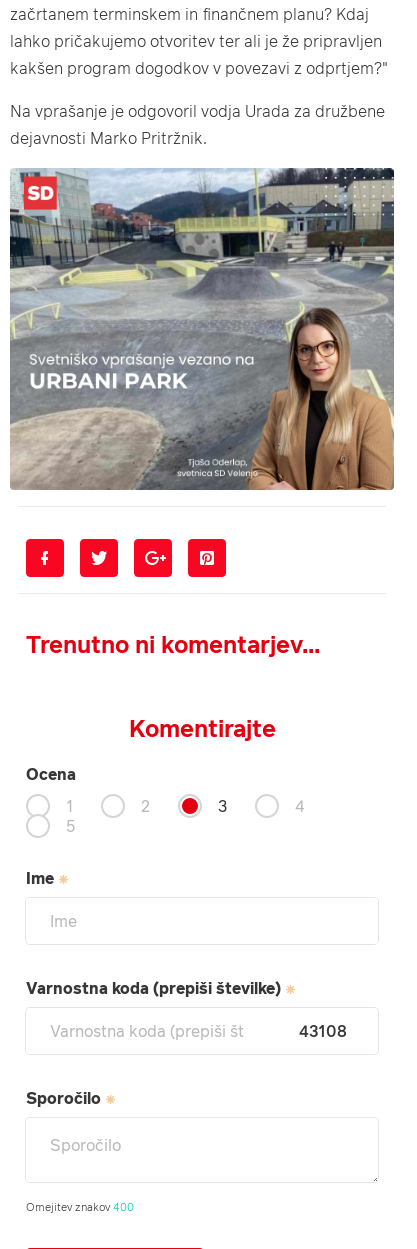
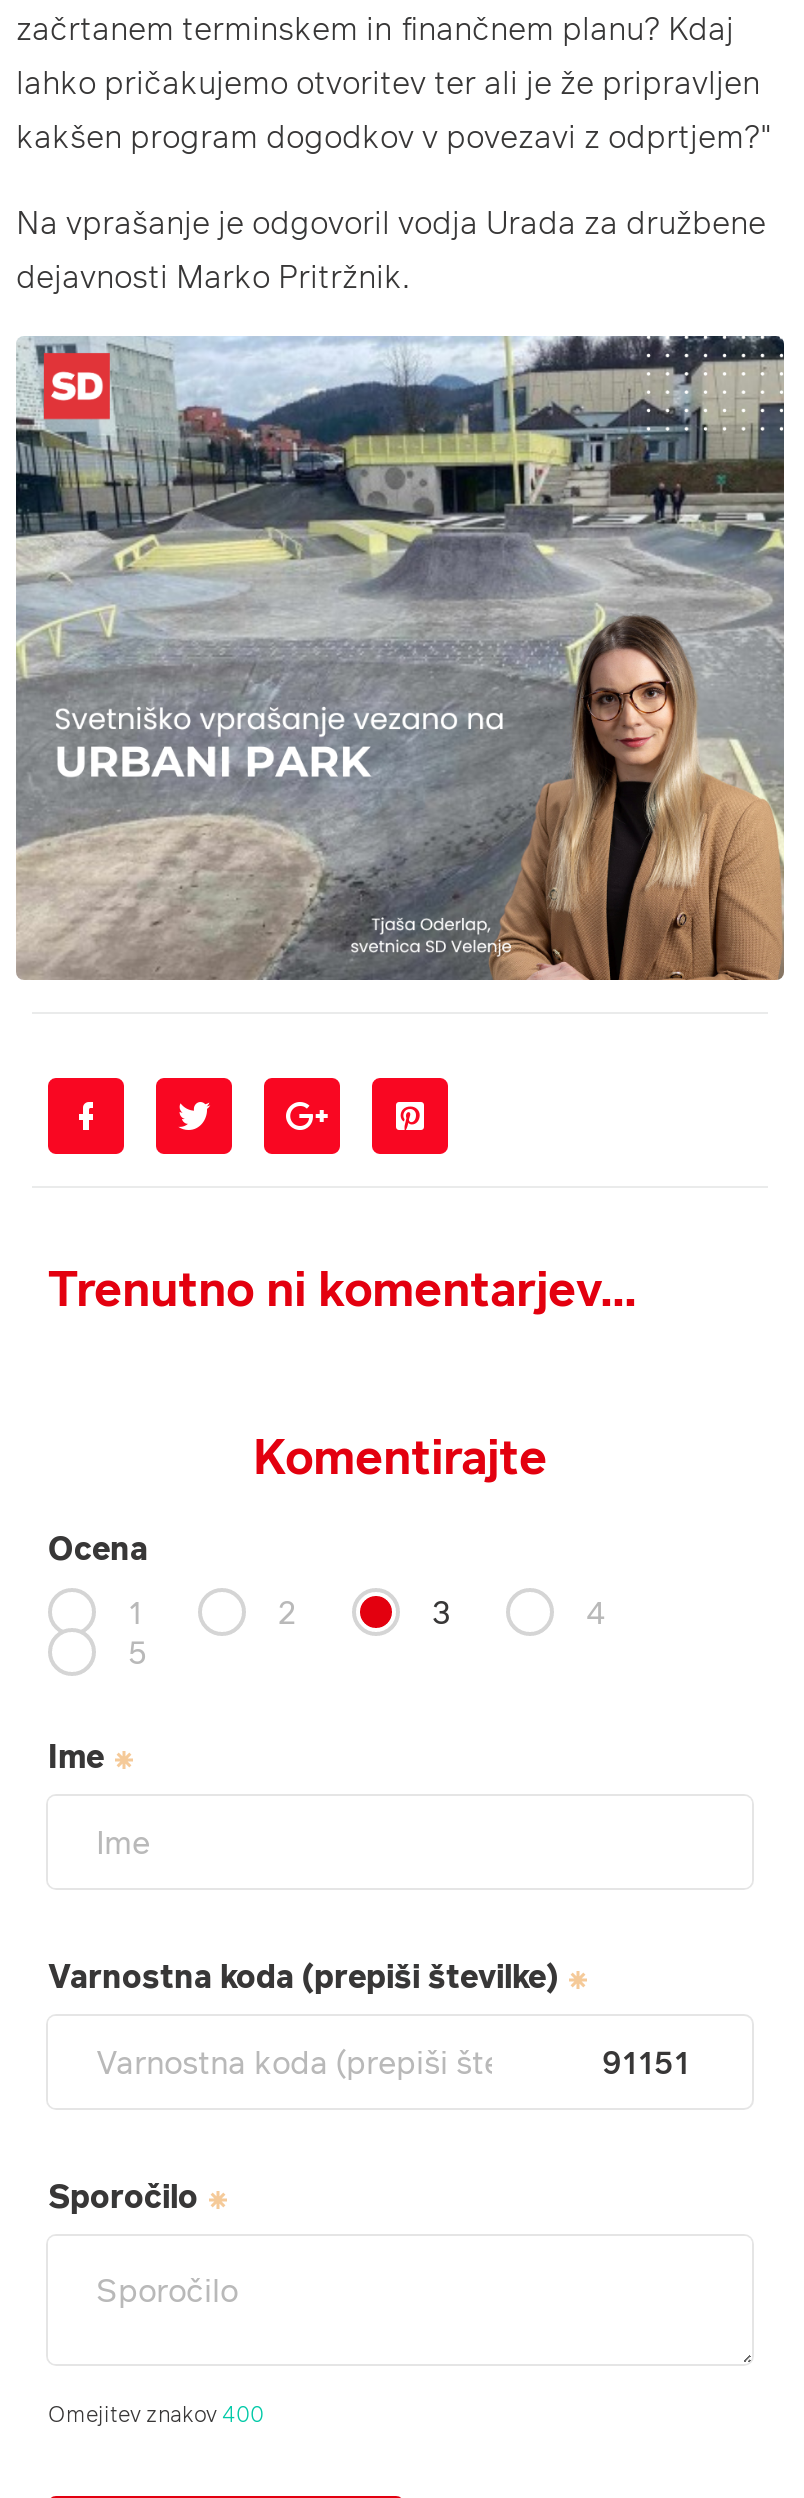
[299,1020,347,1042] 43108 -> [602,2040,690,2084] 91151

